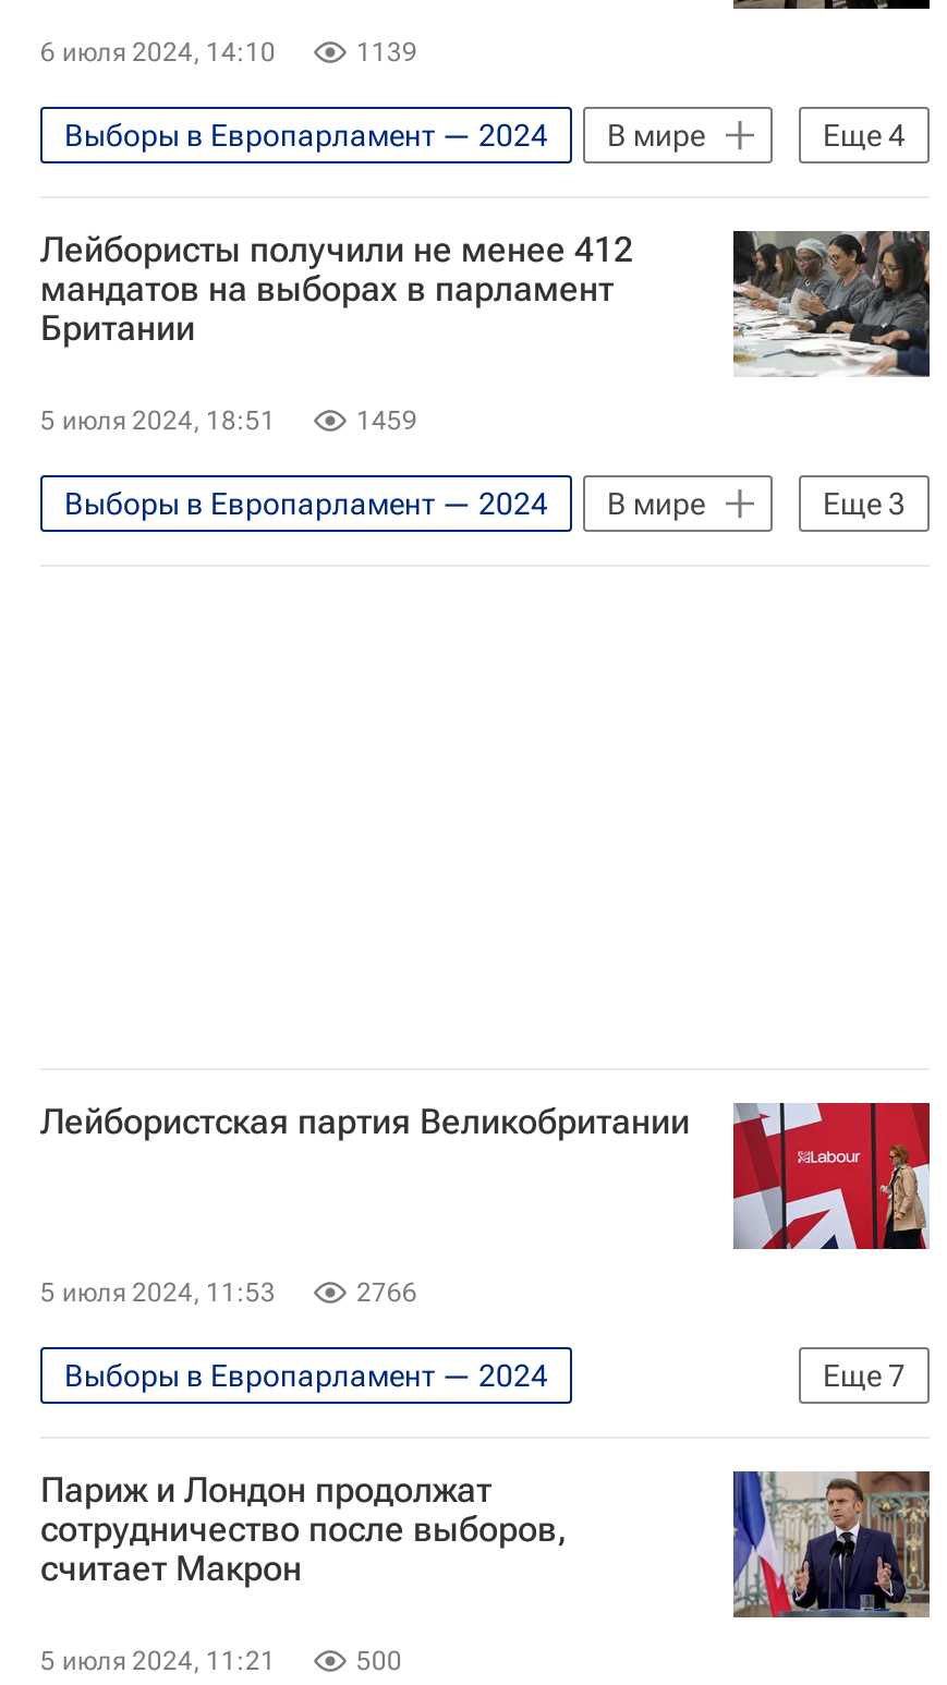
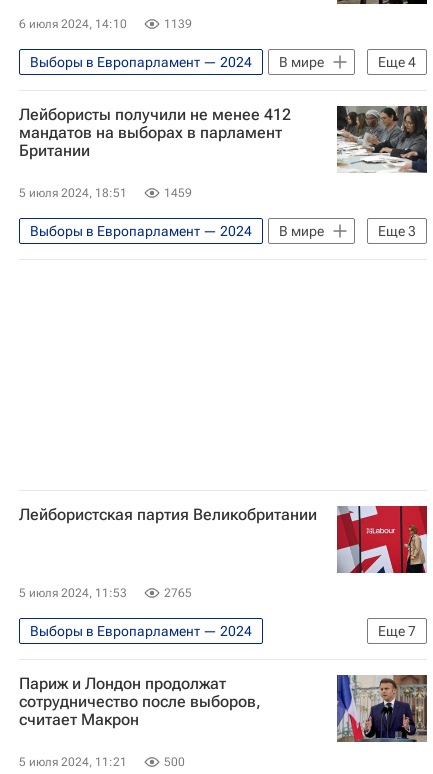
[356,1276,417,1307] 2766 -> [164,585,192,599] 2765

